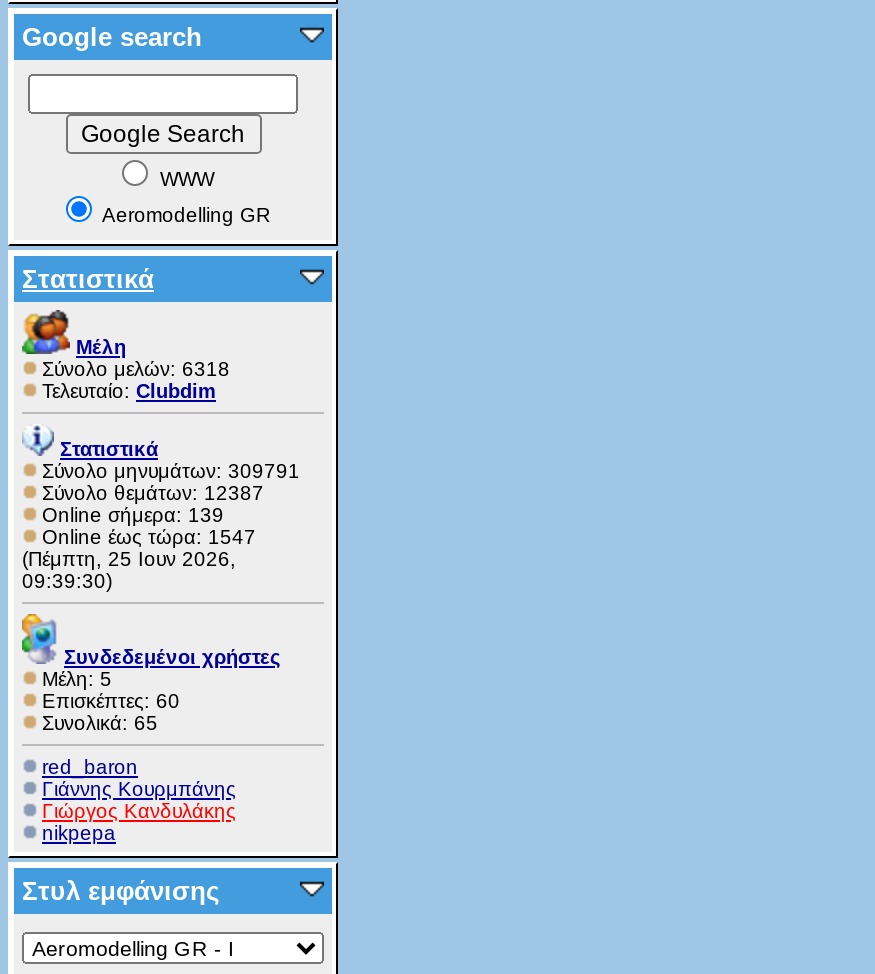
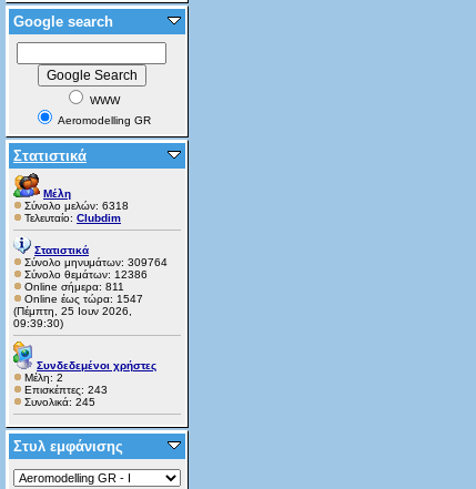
[42,459,300,481] Σύνολο μηνυμάτων: 309791 -> [24,256,168,268] Σύνολο μηνυμάτων: 309764
[42,481,264,503] Σύνολο θεμάτων: 12387 -> [24,268,148,280] Σύνολο θεμάτων: 12386
[42,503,224,525] Online σήμερα: 139 -> [24,280,124,292] Online σήμερα: 811
[42,667,236,843] Μέλη: 5 | Επισκέπτες: 60 | Συνολικά: 65 | red_baron | Γιάννης Κουρμπάνης | Γιώργος Κανδυλάκης | nikpepa -> [24,371,108,408] Μέλη: 2 | Επισκέπτες: 243 | Συνολικά: 245

